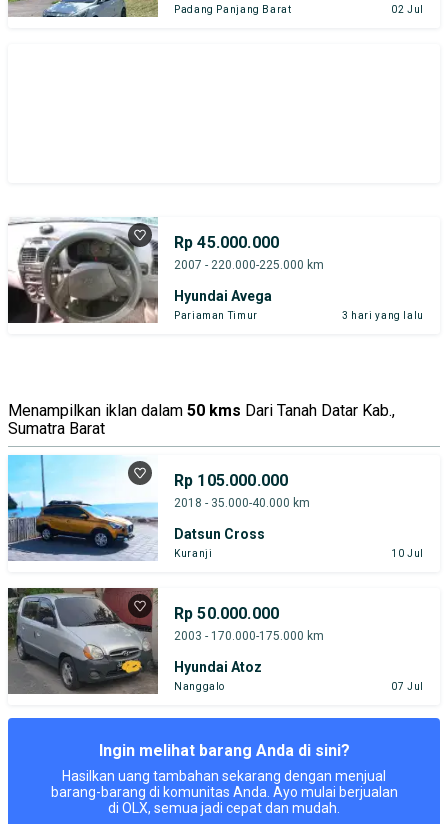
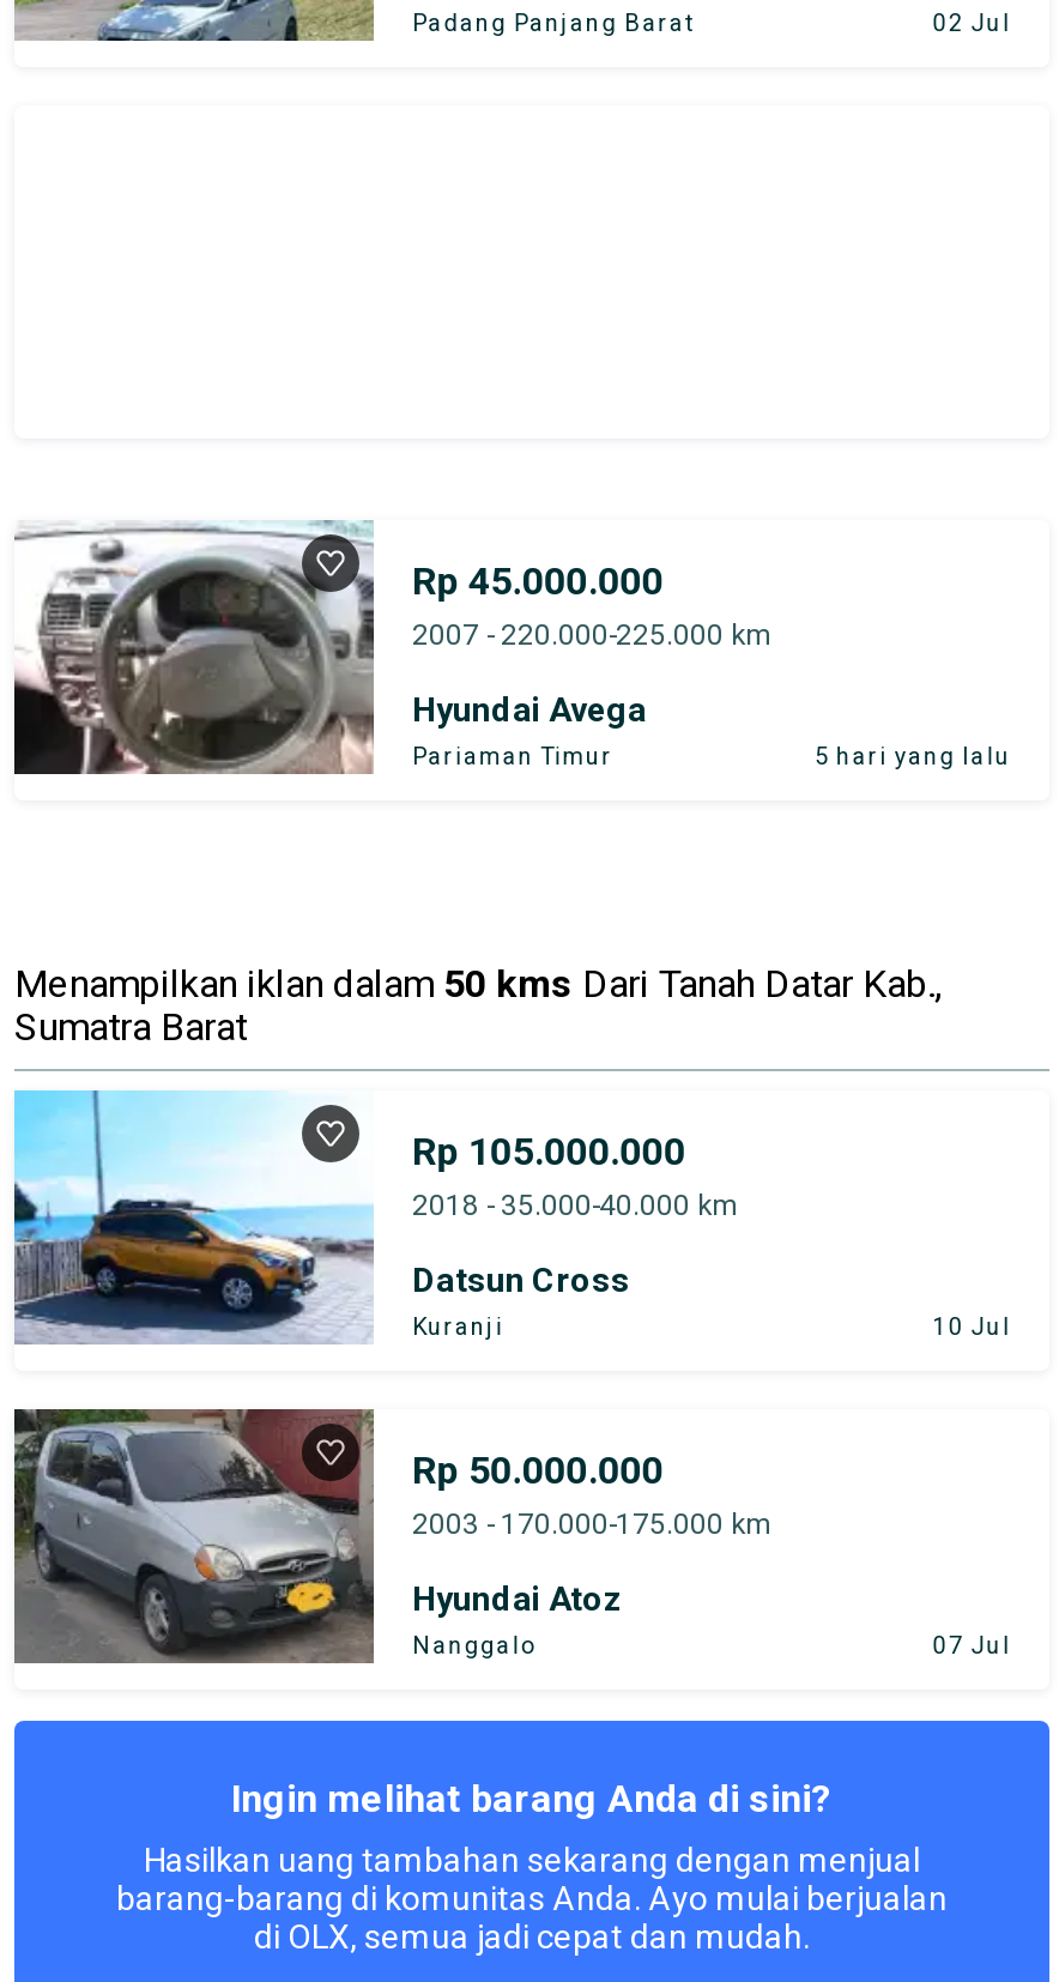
[342,310,424,321] 3 hari yang lalu -> [814,742,1011,768] 5 hari yang lalu

